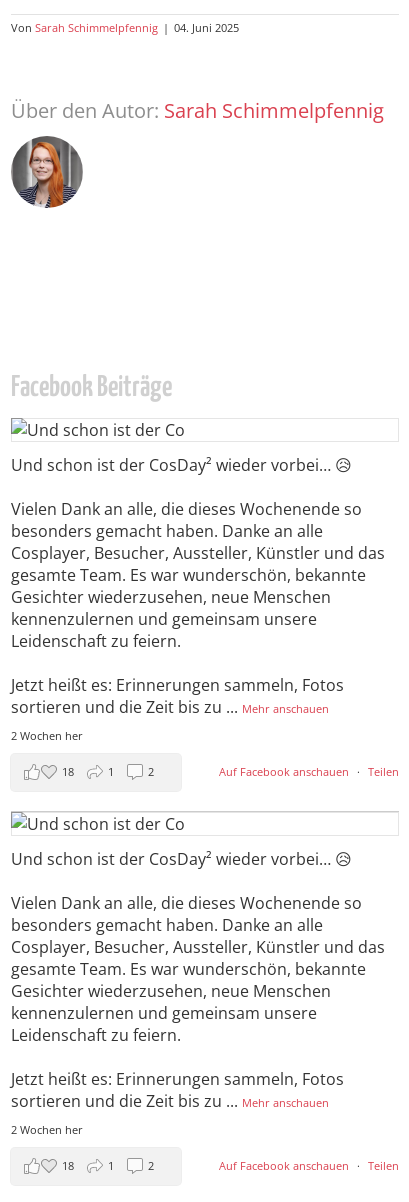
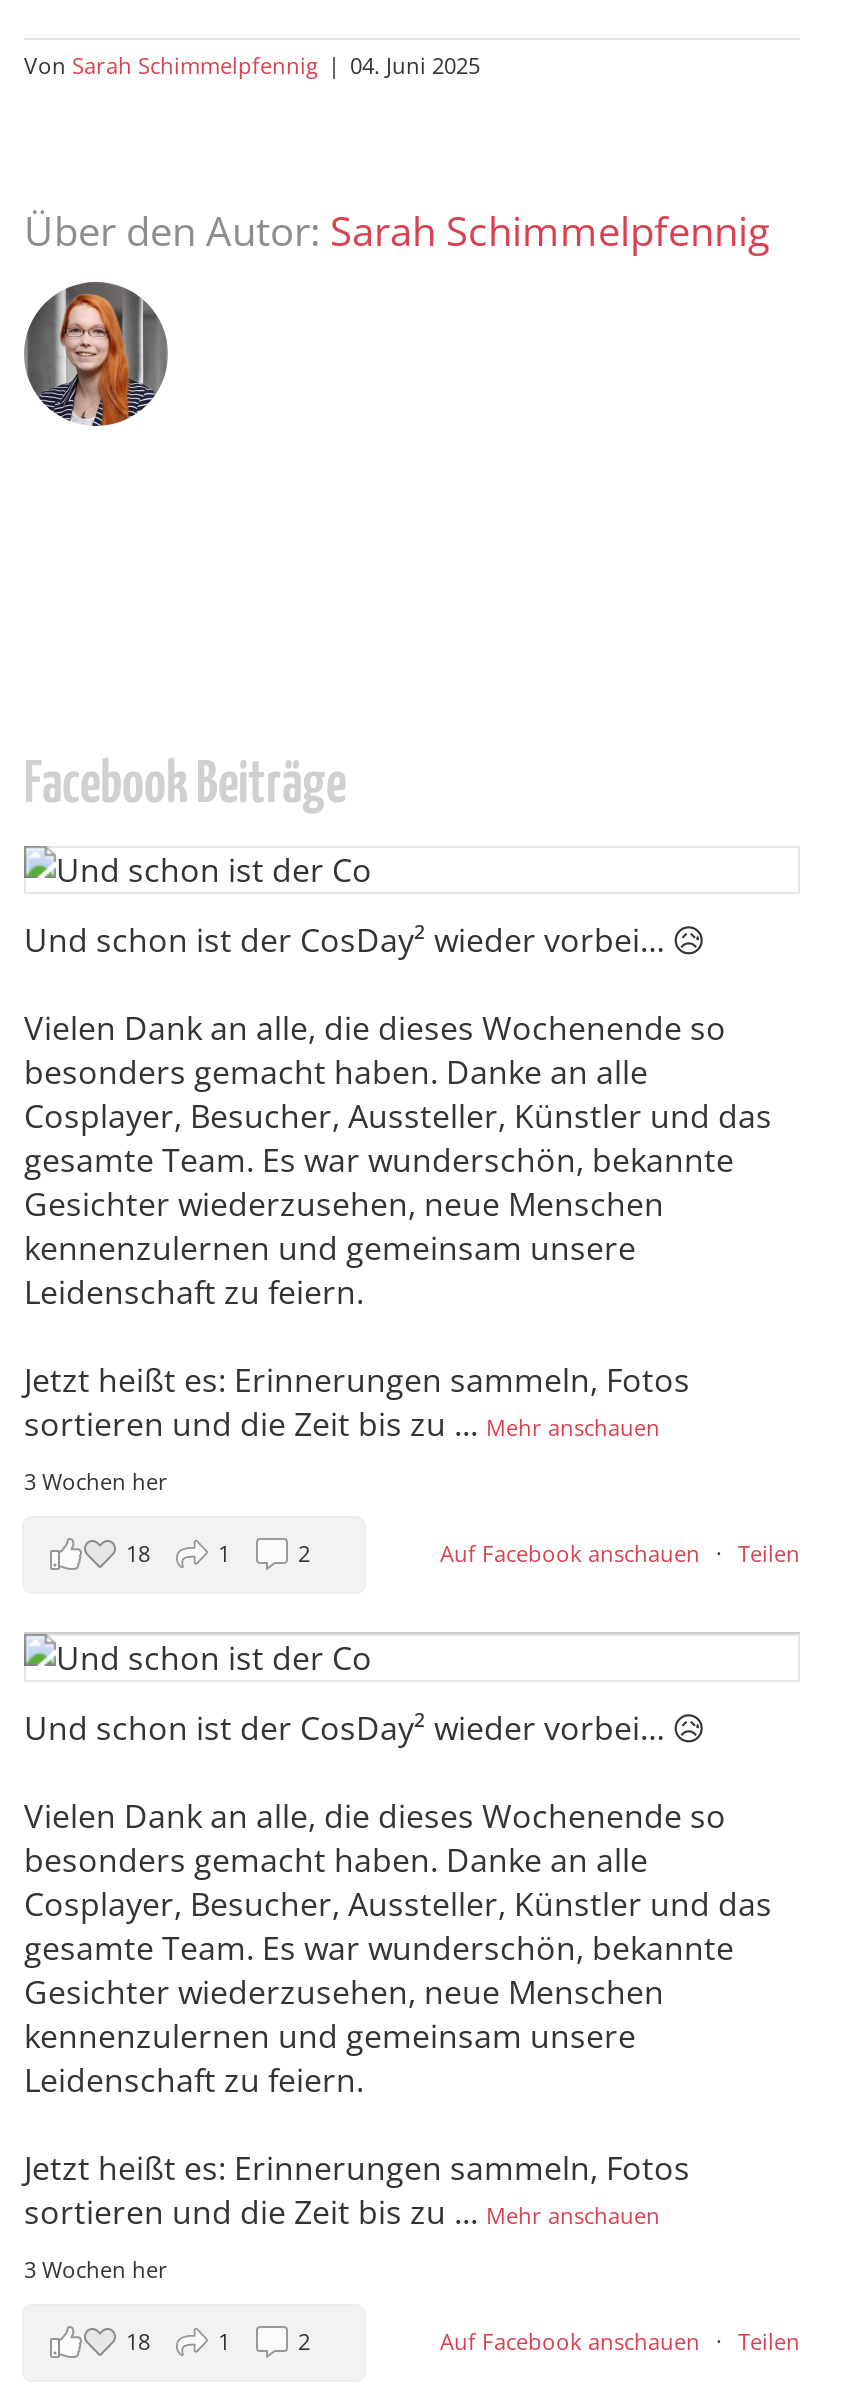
[11,728,83,743] 2 Wochen her -> [24,1465,168,1495] 3 Wochen her
[11,1122,83,1137] 2 Wochen her -> [24,2253,168,2283] 3 Wochen her

